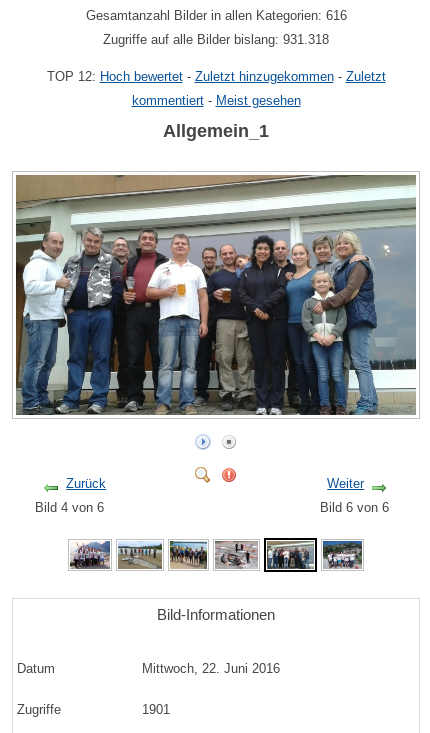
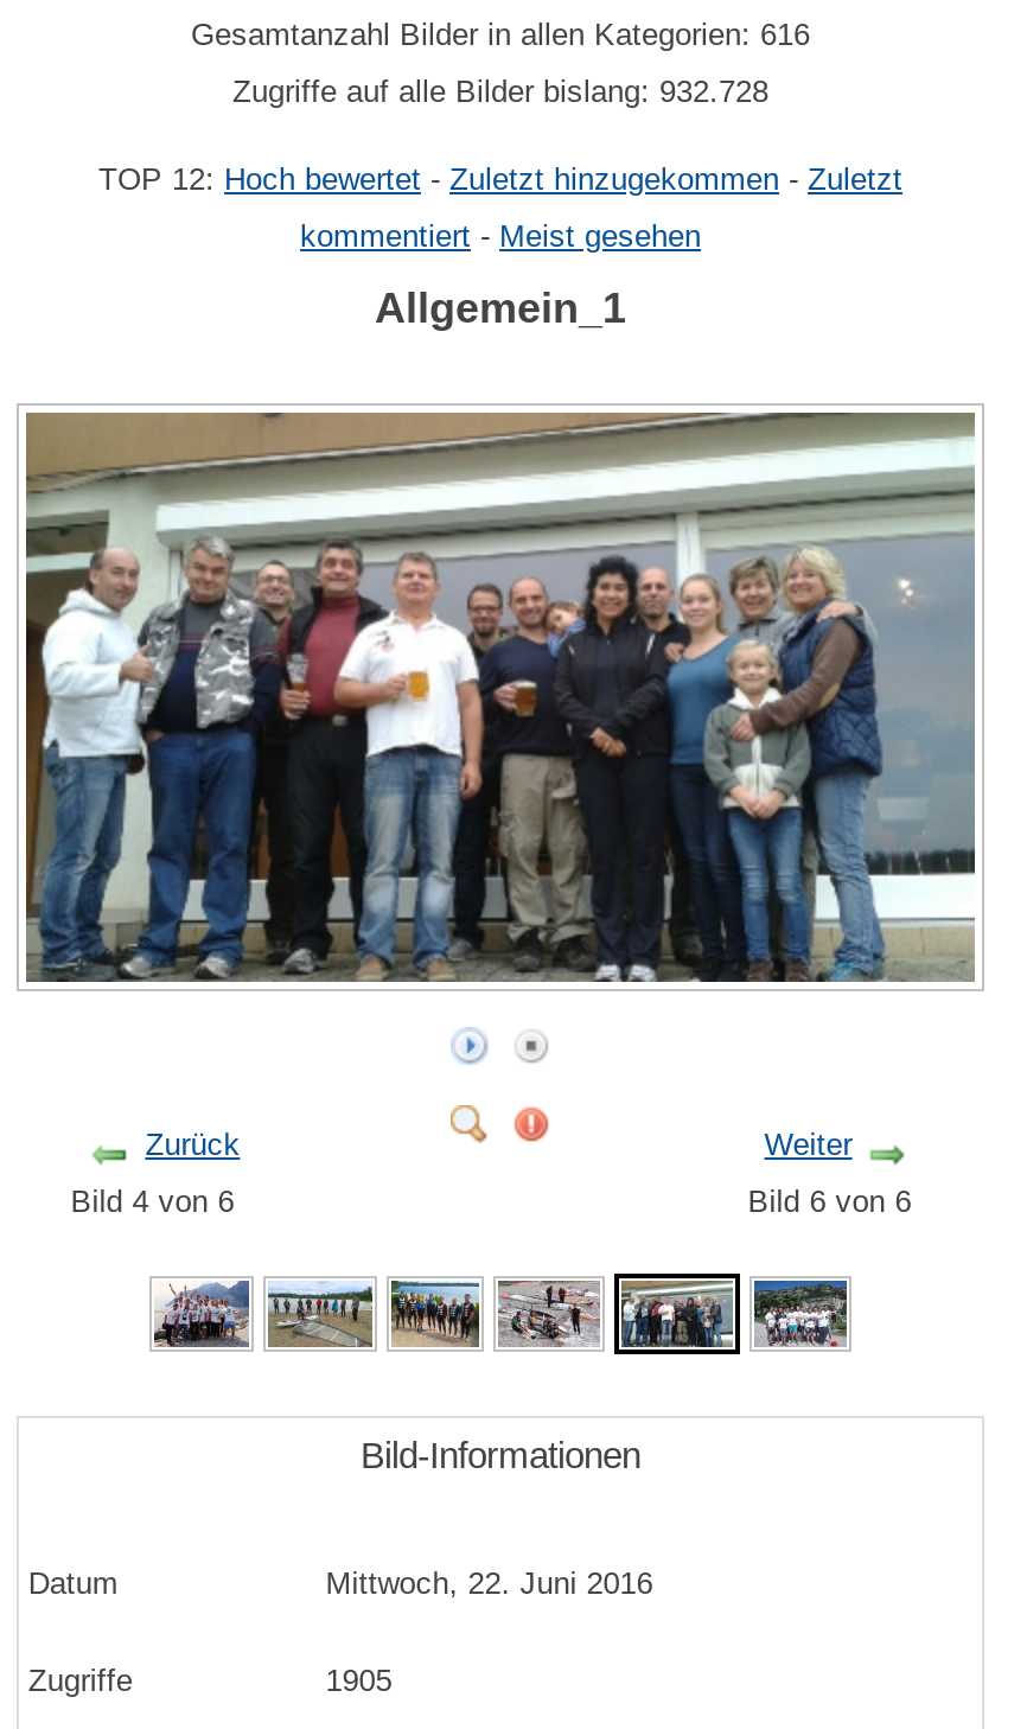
[103,32,329,47] Zugriffe auf alle Bilder bislang: 931.318 -> [232,74,768,110] Zugriffe auf alle Bilder bislang: 932.728
[142,702,170,717] 1901 -> [325,1662,392,1697] 1905

